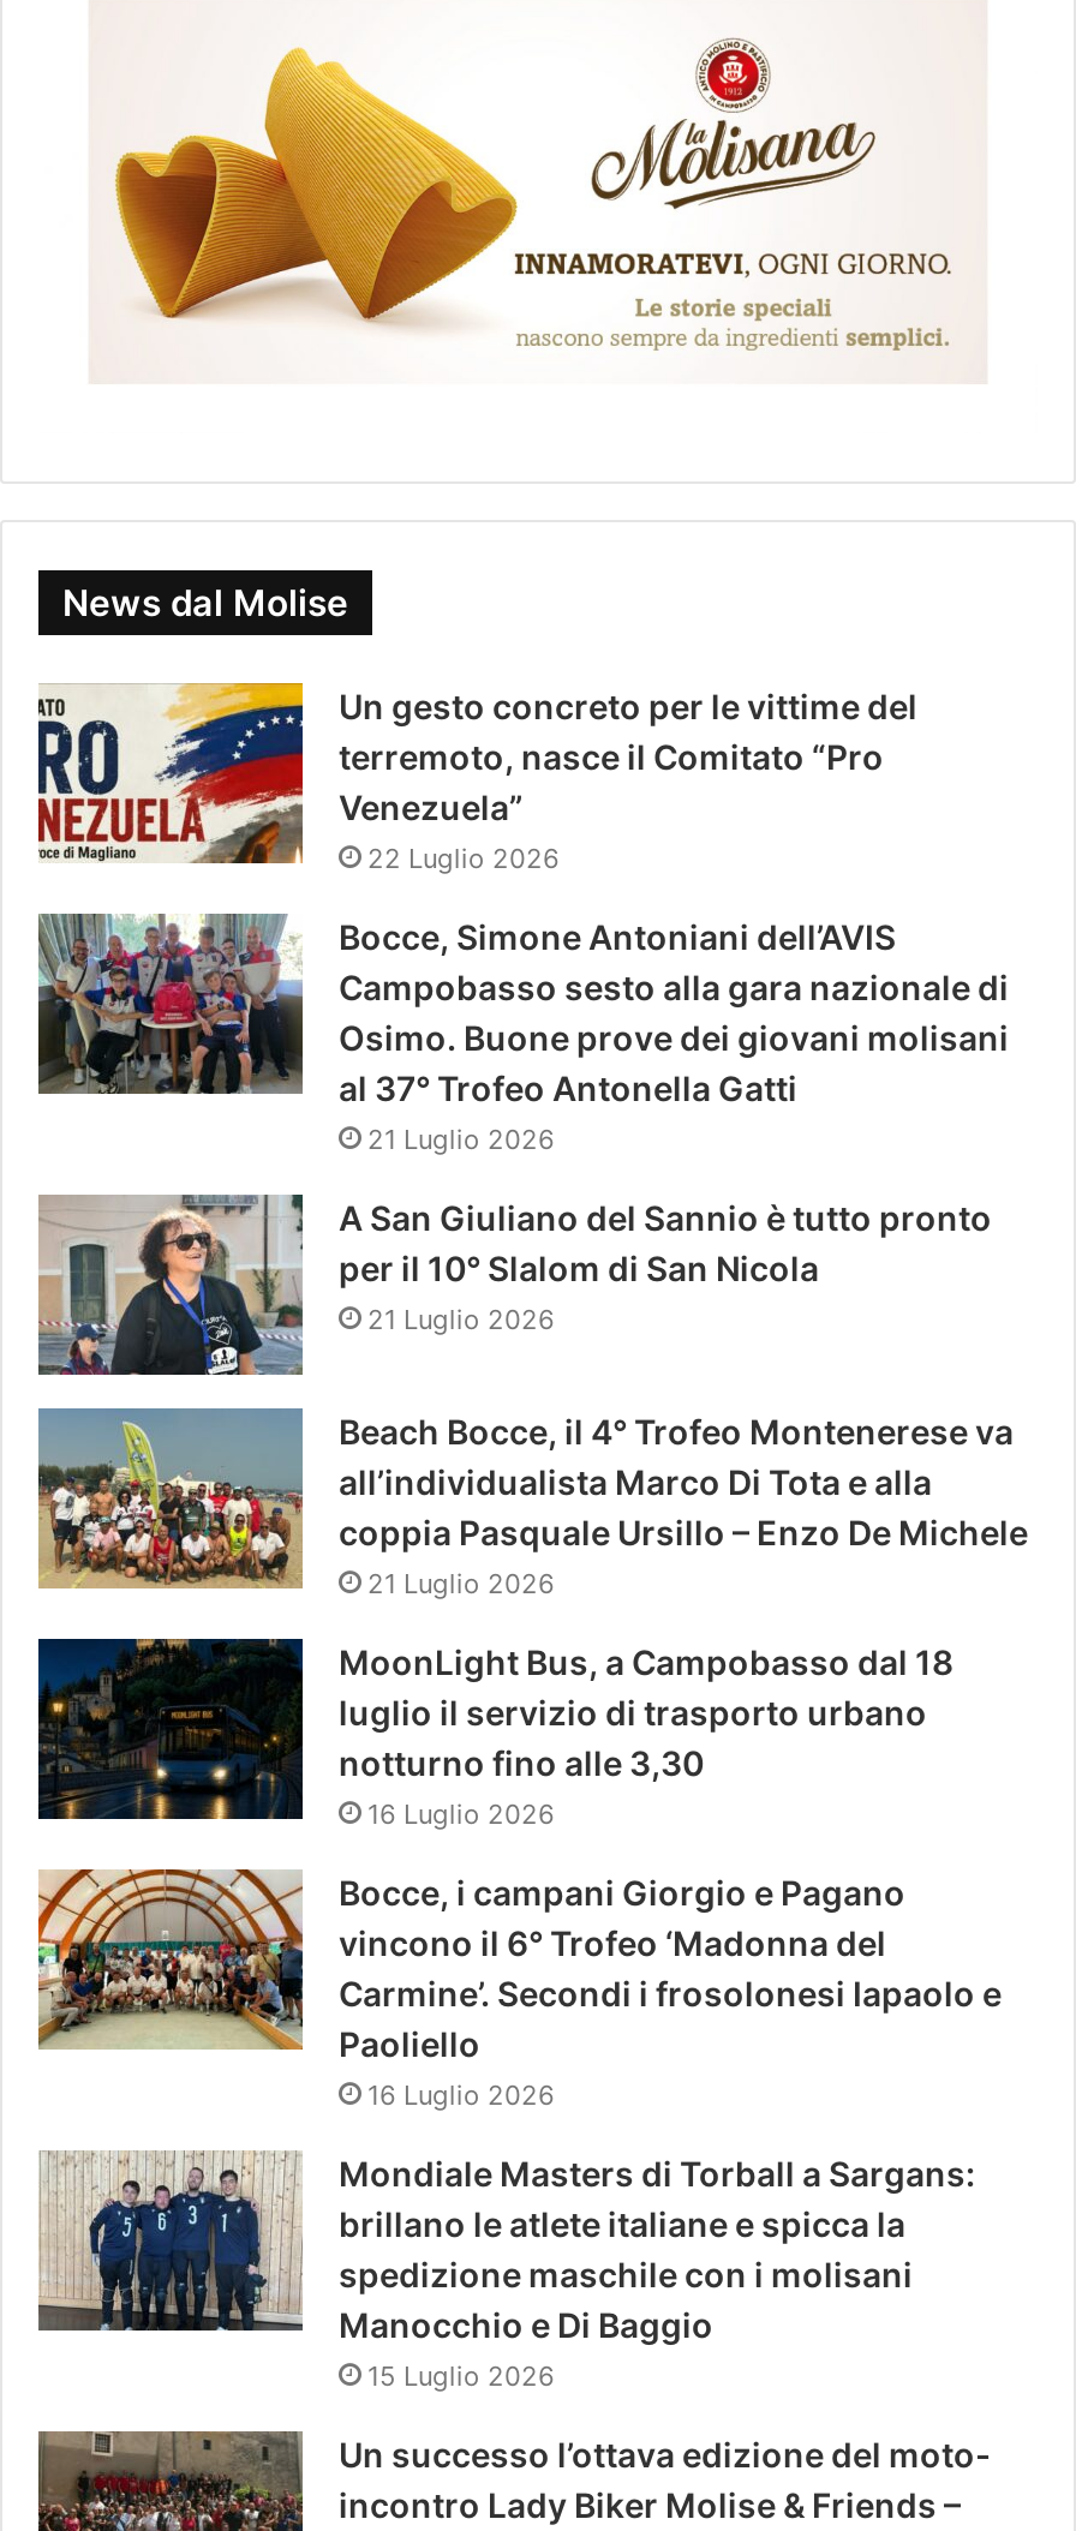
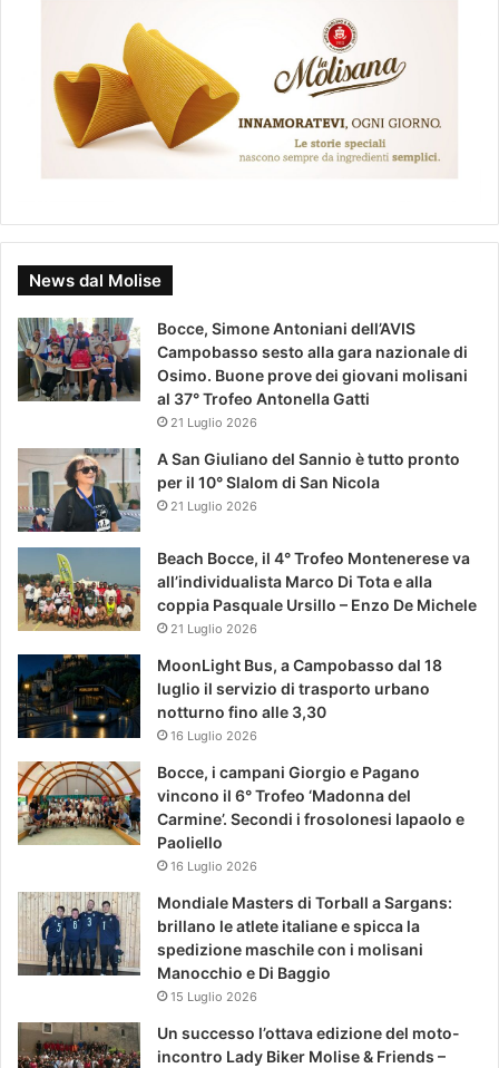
[36,680,917,876] [image] | Un gesto concreto per le vittime del | terremoto, nasce il Comitato “Pro | Venezuela” | 22 Luglio 2026 -> none

